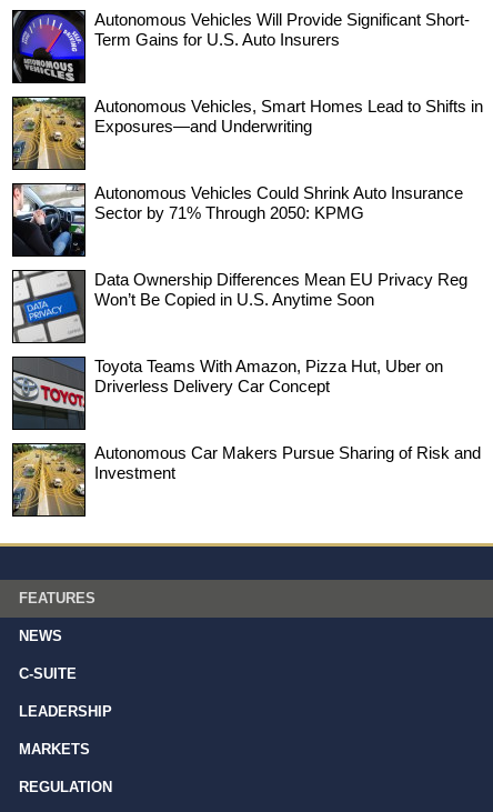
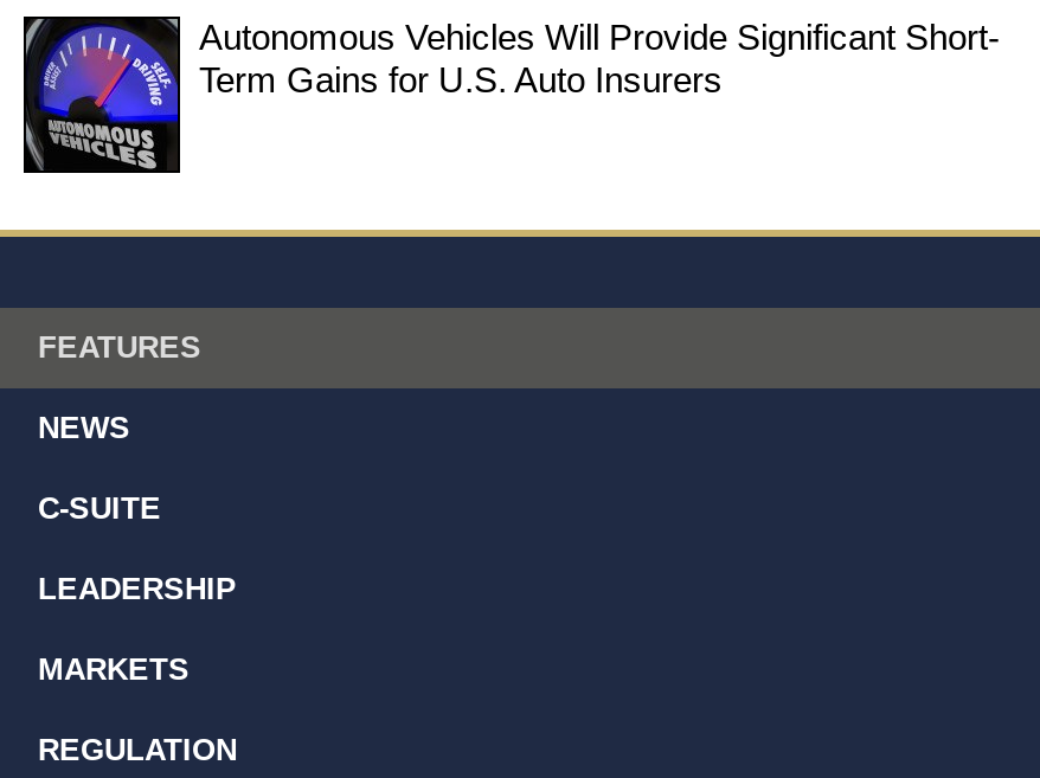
[11,96,483,171] [image] | Autonomous Vehicles, Smart Homes Lead to Shifts in | Exposures—and Underwriting -> none
[11,182,463,258] [image] | Autonomous Vehicles Could Shrink Auto Insurance | Sector by 71% Through 2050: KPMG -> none
[11,269,467,344] [image] | Data Ownership Differences Mean EU Privacy Reg | Won’t Be Copied in U.S. Anytime Soon -> none
[11,355,443,431] [image] | Toyota Teams With Amazon, Pizza Hut, Uber on | Driverless Delivery Car Concept -> none
[12,443,481,517] [image] | Autonomous Car Makers Pursue Sharing of Risk and | Investment -> none

